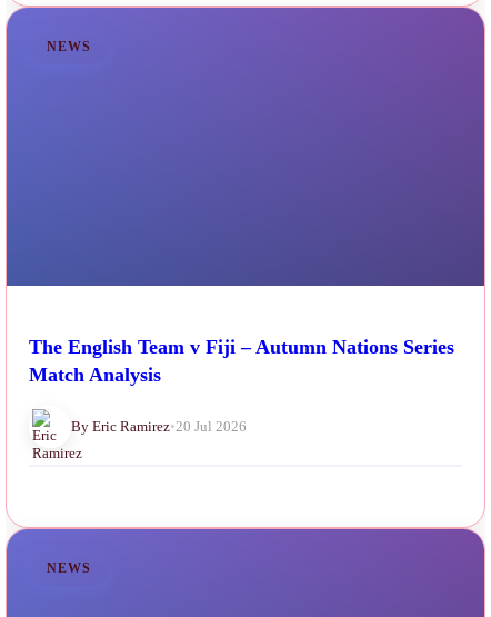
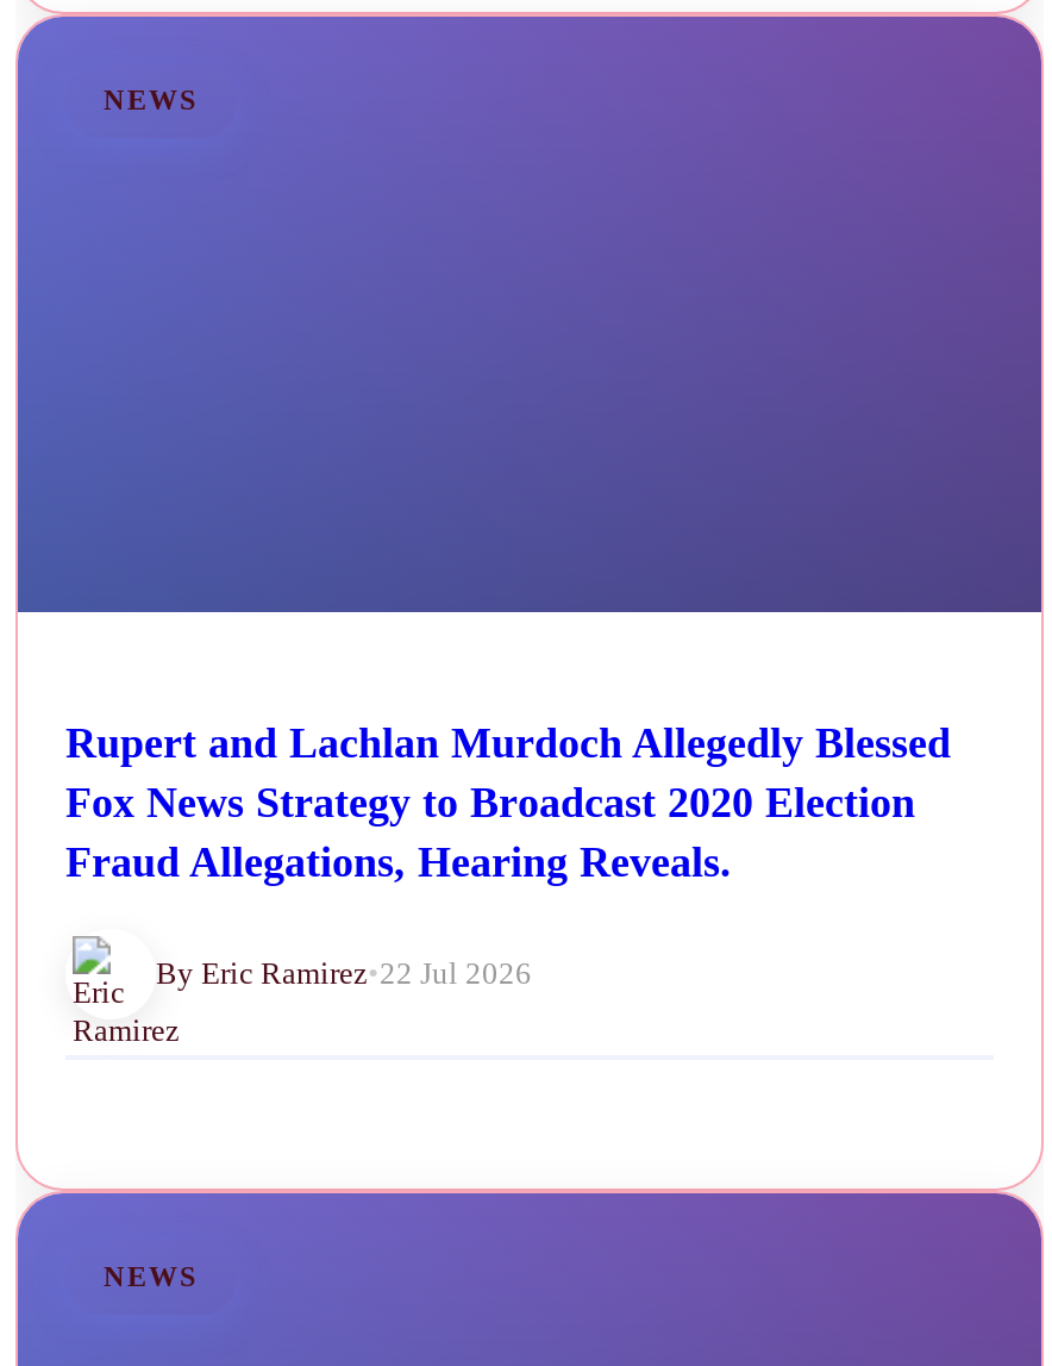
[29,336,454,386] The English Team v Fiji – Autumn Nations Series | Match Analysis -> [65,720,951,887] Rupert and Lachlan Murdoch Allegedly Blessed | Fox News Strategy to Broadcast 2020 Election | Fraud Allegations, Hearing Reveals.
[71,418,247,435] By Eric Ramirez • 20 Jul 2026 -> [156,956,532,991] By Eric Ramirez • 22 Jul 2026

